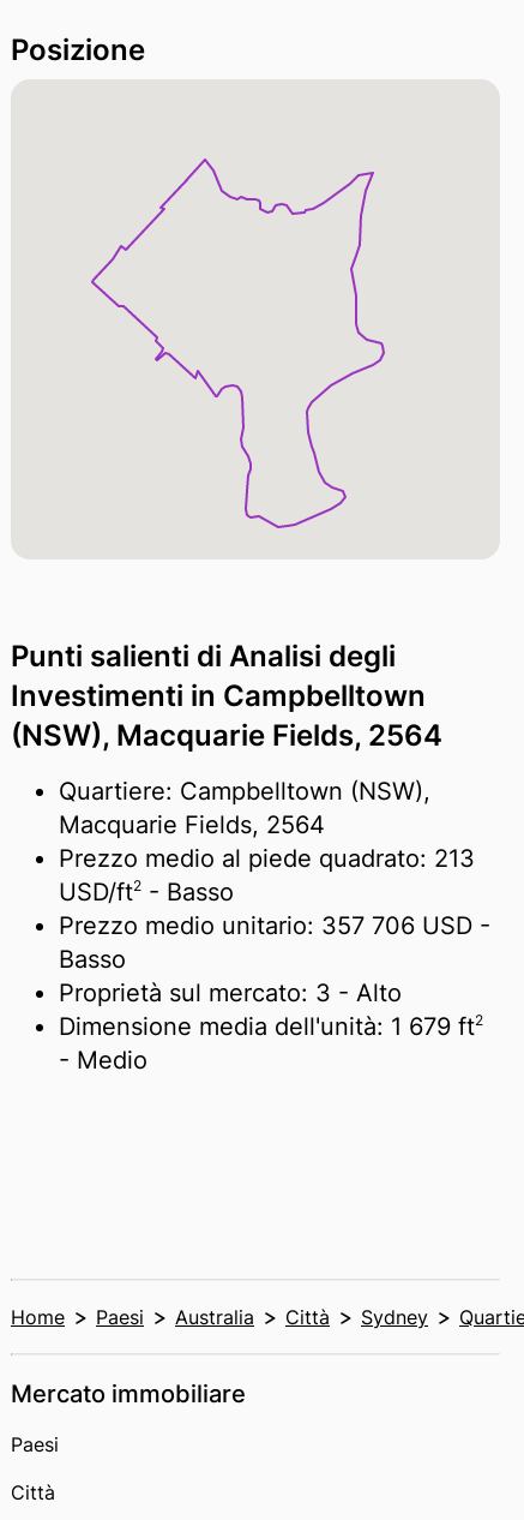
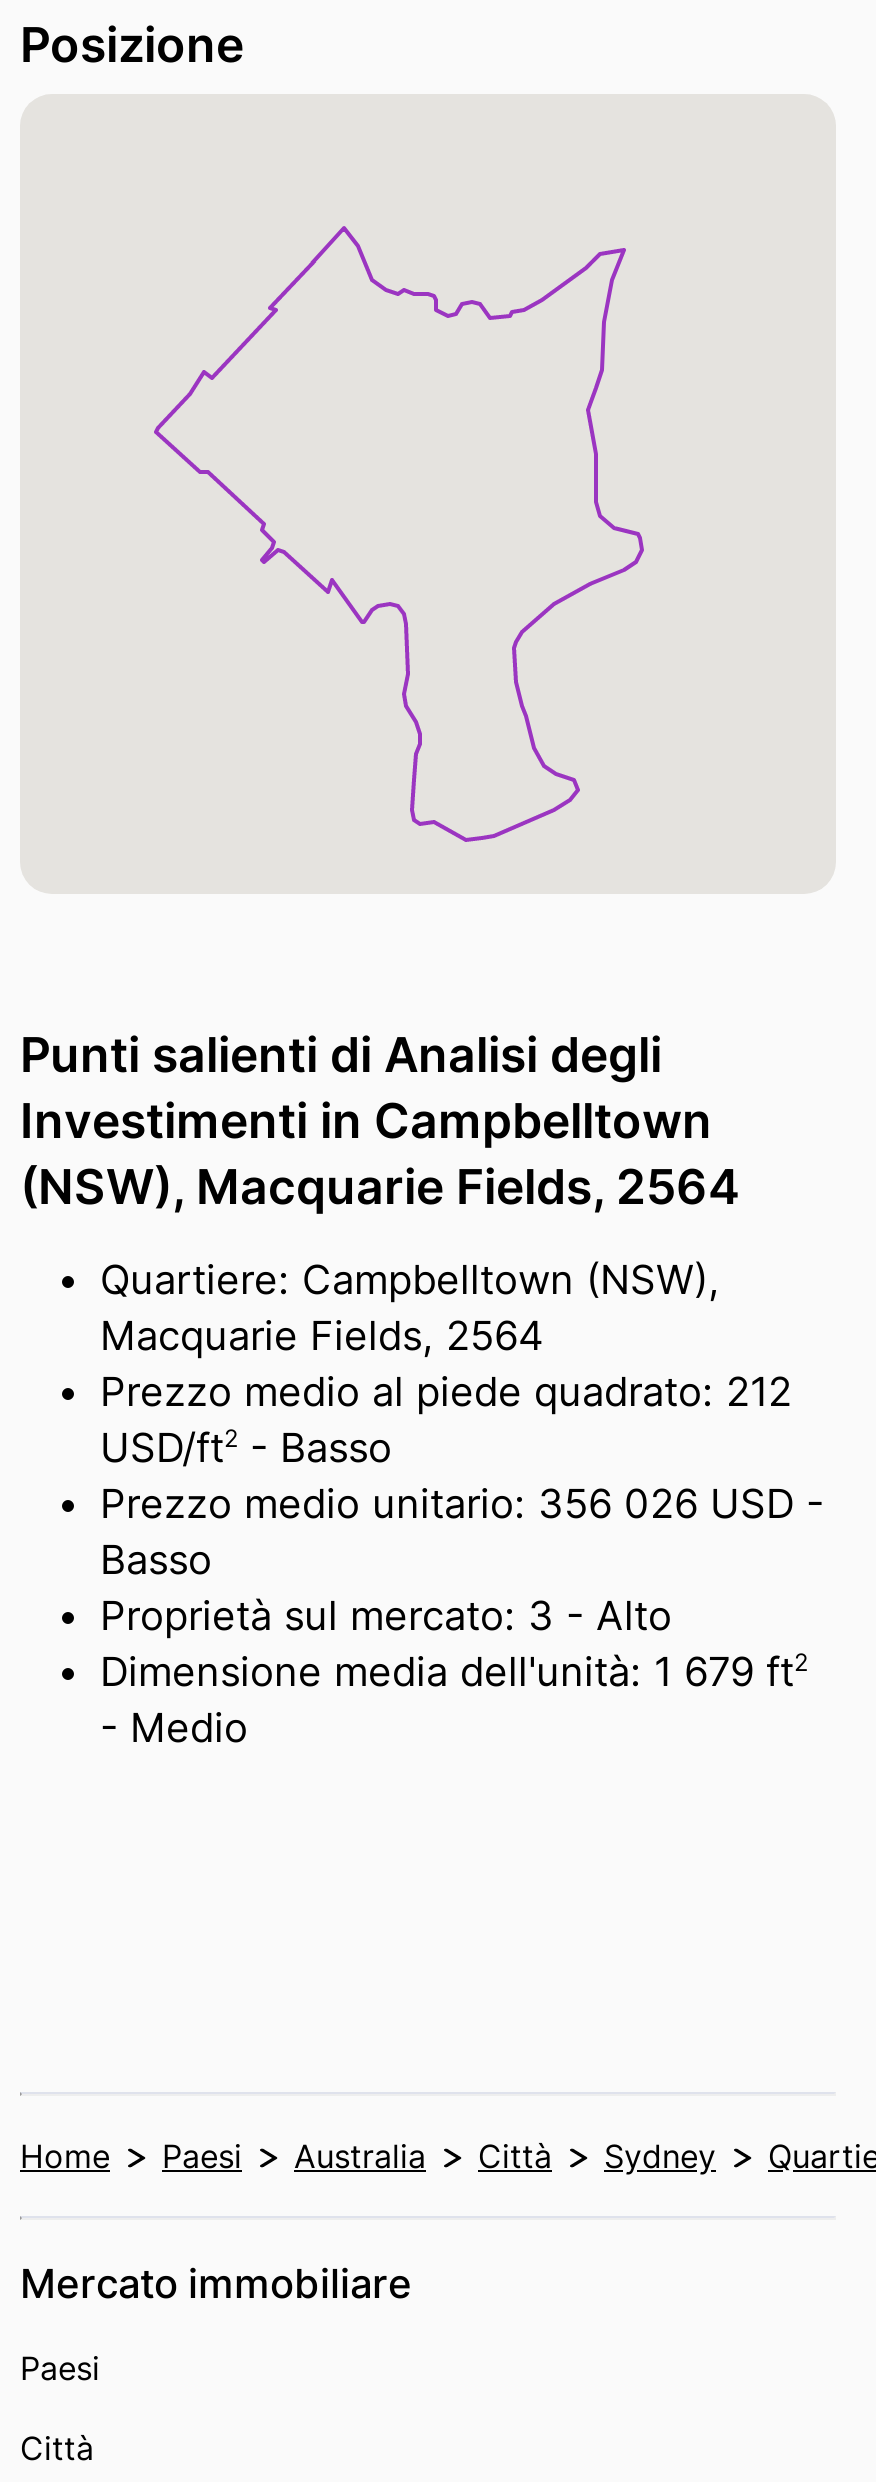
[59,844,475,872] Prezzo medio al piede quadrato: 213 -> [100,1367,792,1415] Prezzo medio al piede quadrato: 212
[59,911,490,940] Prezzo medio unitario: 357 706 USD - -> [100,1479,824,1527] Prezzo medio unitario: 356 026 USD -

